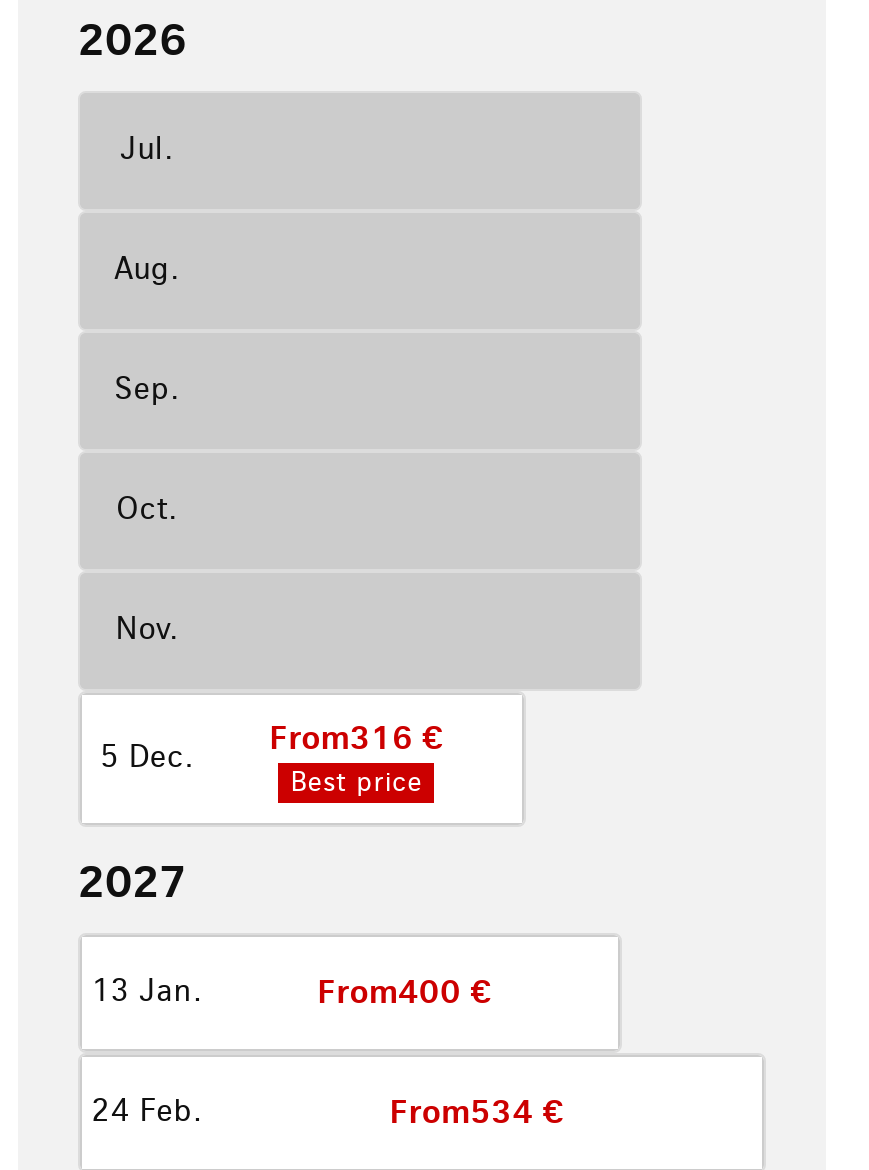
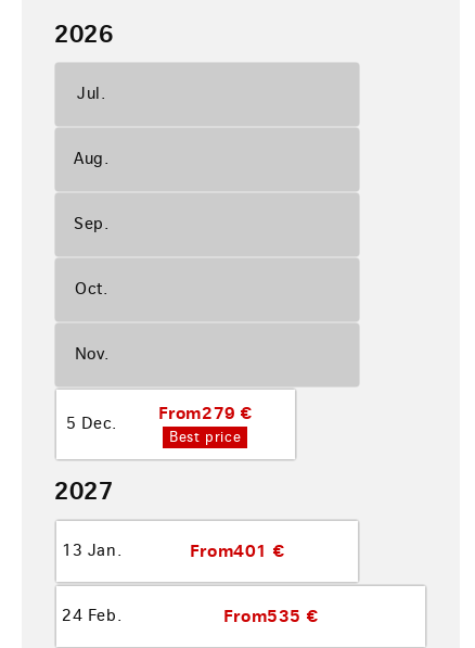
[269,716,444,758] From316 € -> [158,402,253,425] From279 €
[317,970,492,1012] From400 € -> [190,540,284,562] From401 €
[390,1090,564,1132] From534 € -> [223,605,318,627] From535 €

